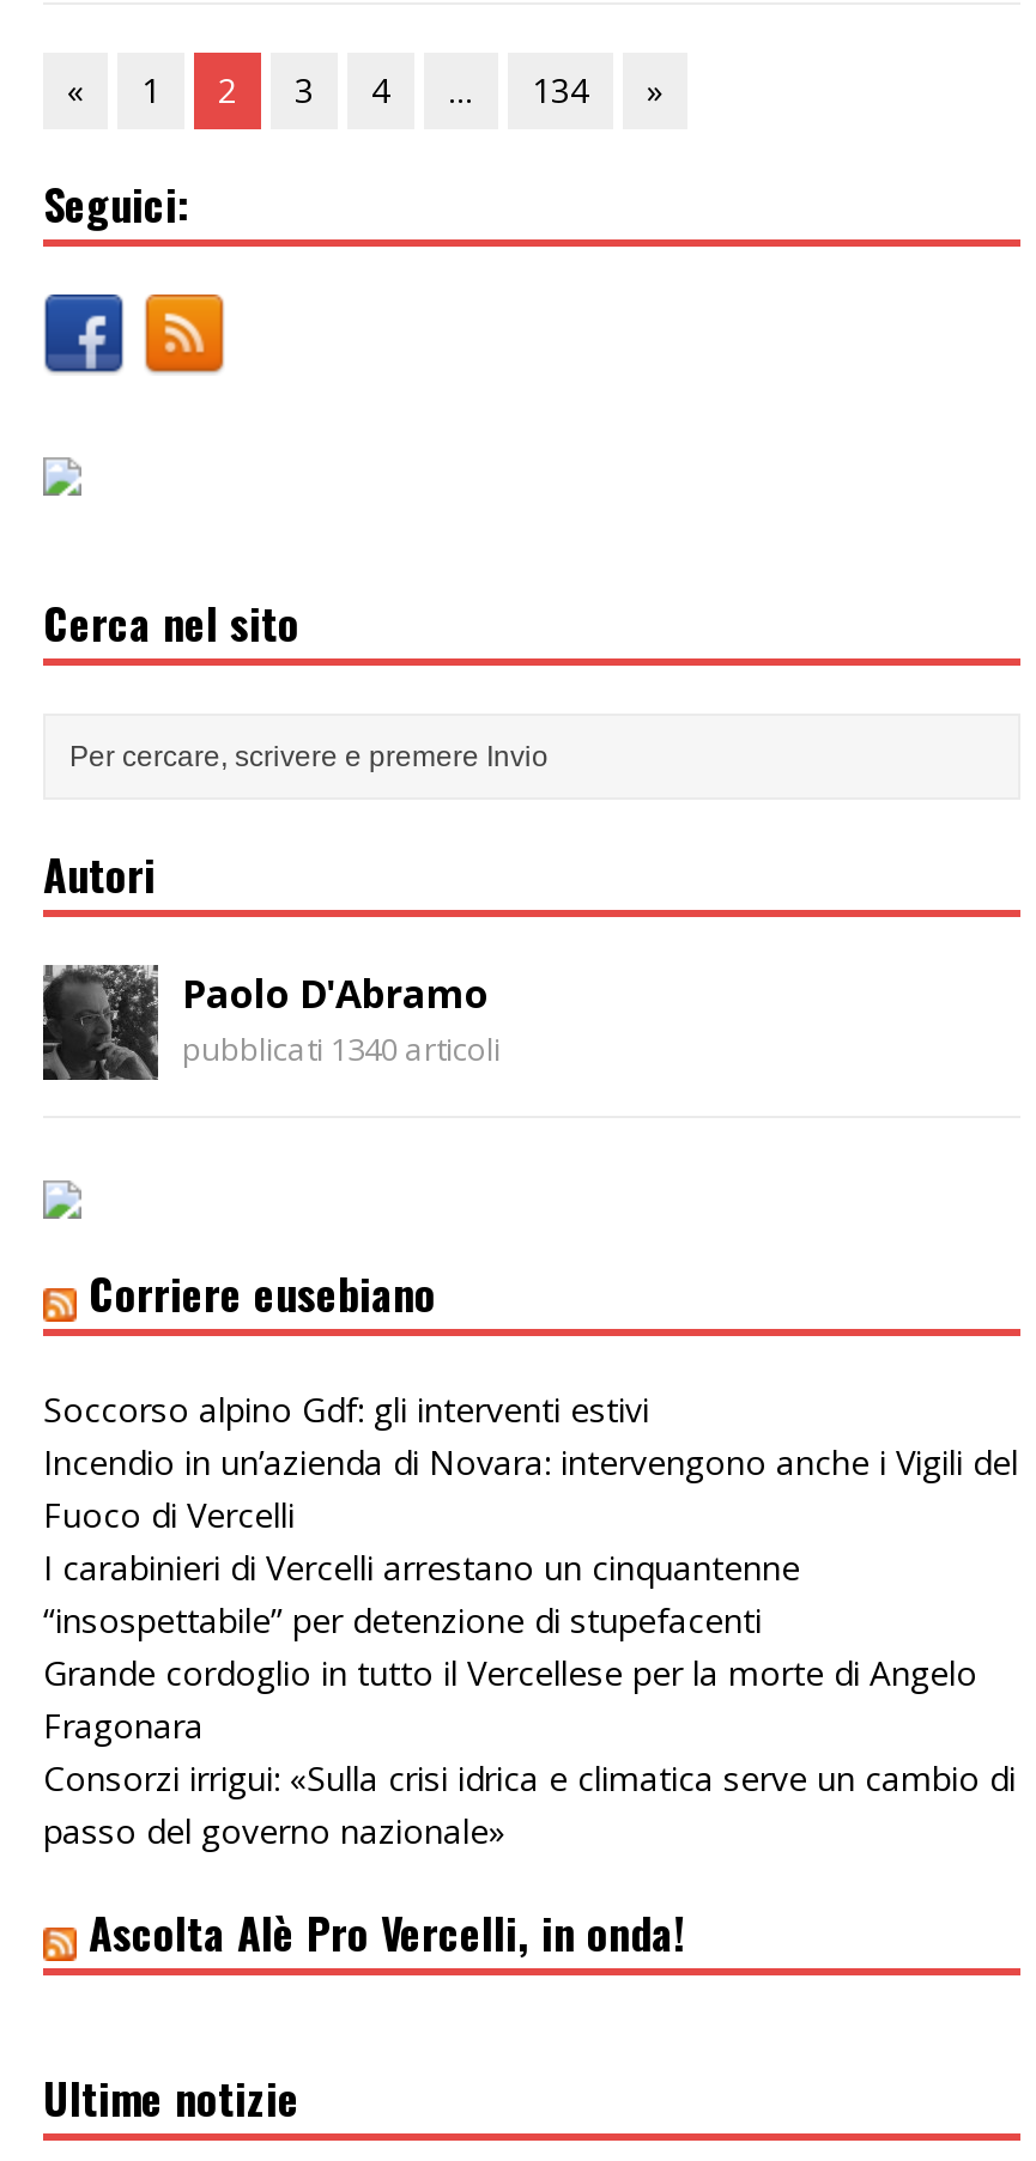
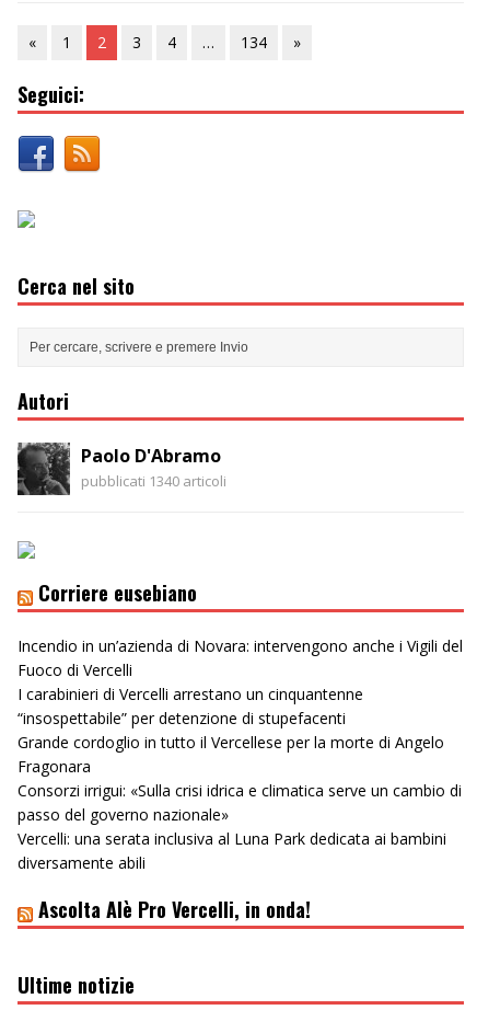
[43,1386,649,1432] Soccorso alpino Gdf: gli interventi estivi -> none
moved [43,1439,1018,1853] -> [18,635,463,824]: Incendio in un’azienda di Novara: intervengono anche i Vigili del | Fuoco di Vercelli | I carabinieri di Vercelli arrestano un cinquantenne | “insospettabile” per detenzione di stupefacenti | Grande cordoglio in tutto il Vercellese per la morte di Angelo | Fragonara | Consorzi irrigui: «Sulla crisi idrica e climatica serve un cambio di | passo del governo nazionale»
none -> [18,828,446,873] Vercelli: una serata inclusiva al Luna Park dedicata ai bambini | diversamente abili

